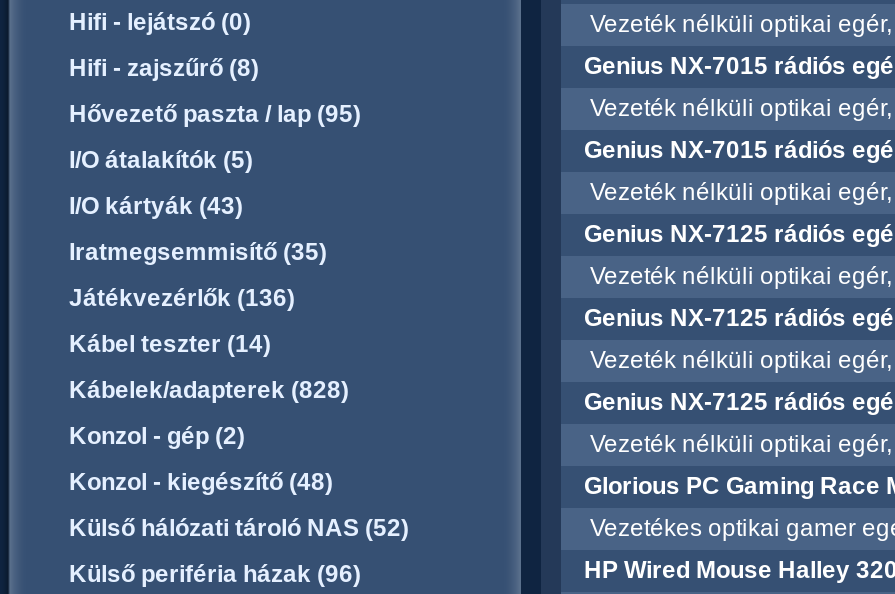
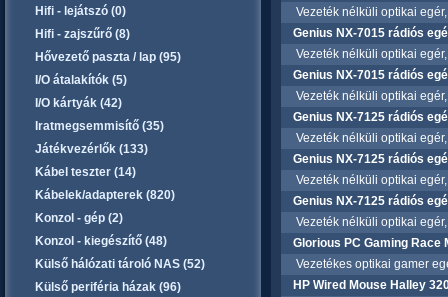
[69,192,243,220] I/O kártyák (43) -> [35,96,122,110] I/O kártyák (42)
[69,284,295,312] Játékvezérlők (136) -> [35,142,148,156] Játékvezérlők (133)
[69,376,349,404] Kábelek/adapterek (828) -> [35,188,175,202] Kábelek/adapterek (820)

